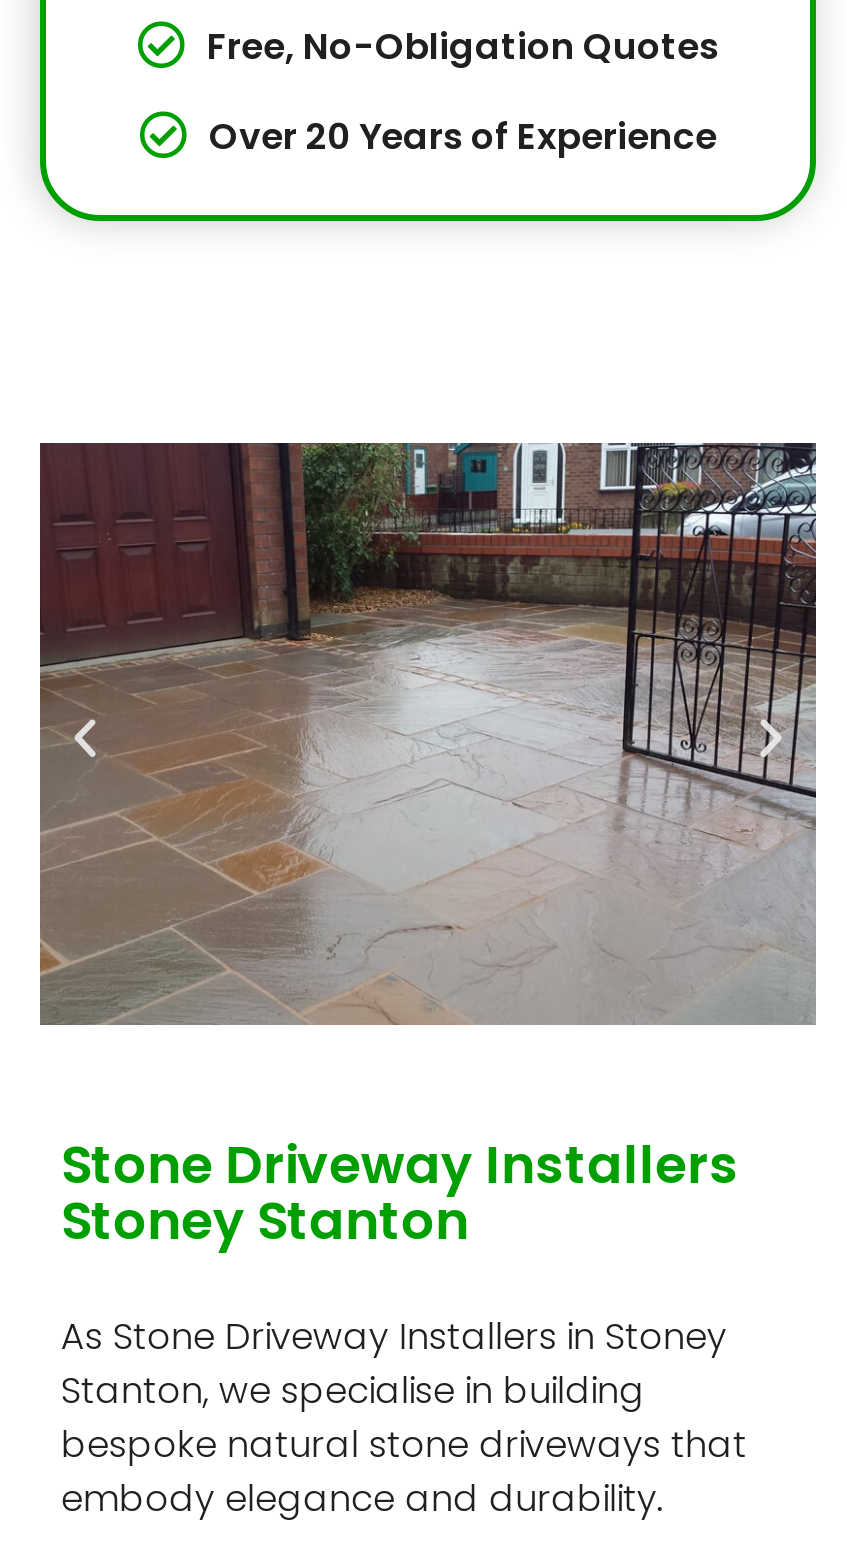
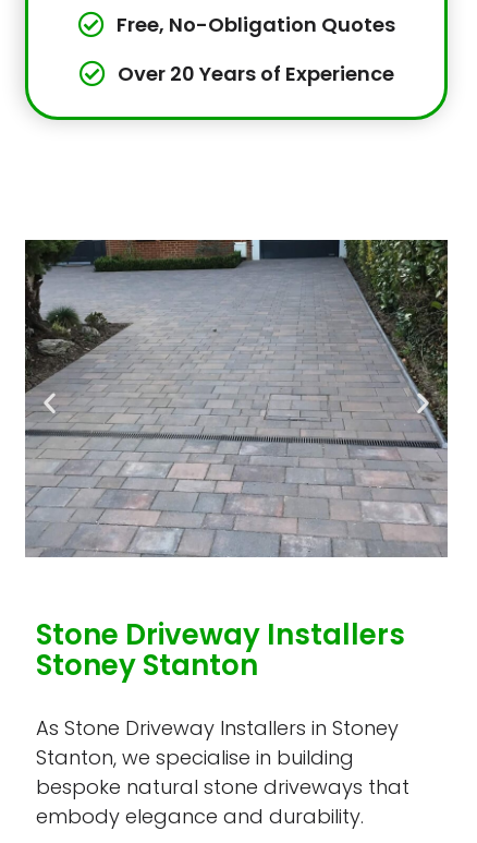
[38,441,818,1025] [image] -> [25,239,449,557] [image]

